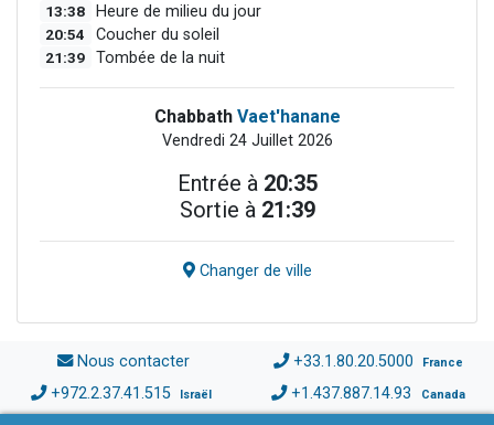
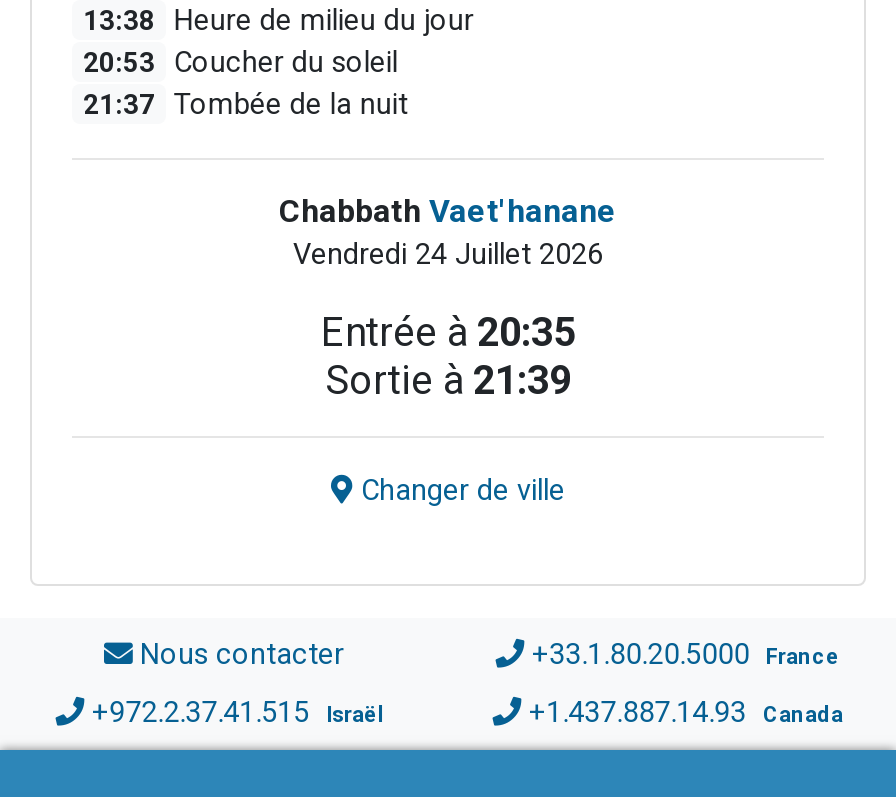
[46,25,219,44] 20:54 Coucher du soleil -> [83,45,398,79] 20:53 Coucher du soleil
[46,48,225,67] 21:39 Tombée de la nuit -> [83,87,408,121] 21:37 Tombée de la nuit

